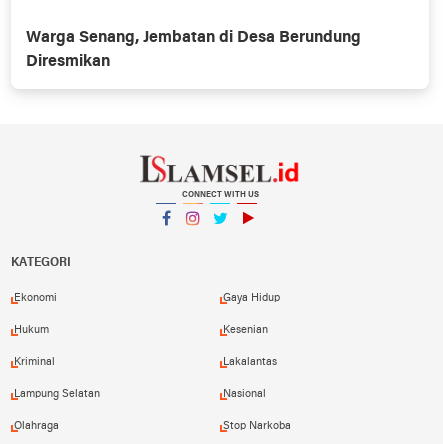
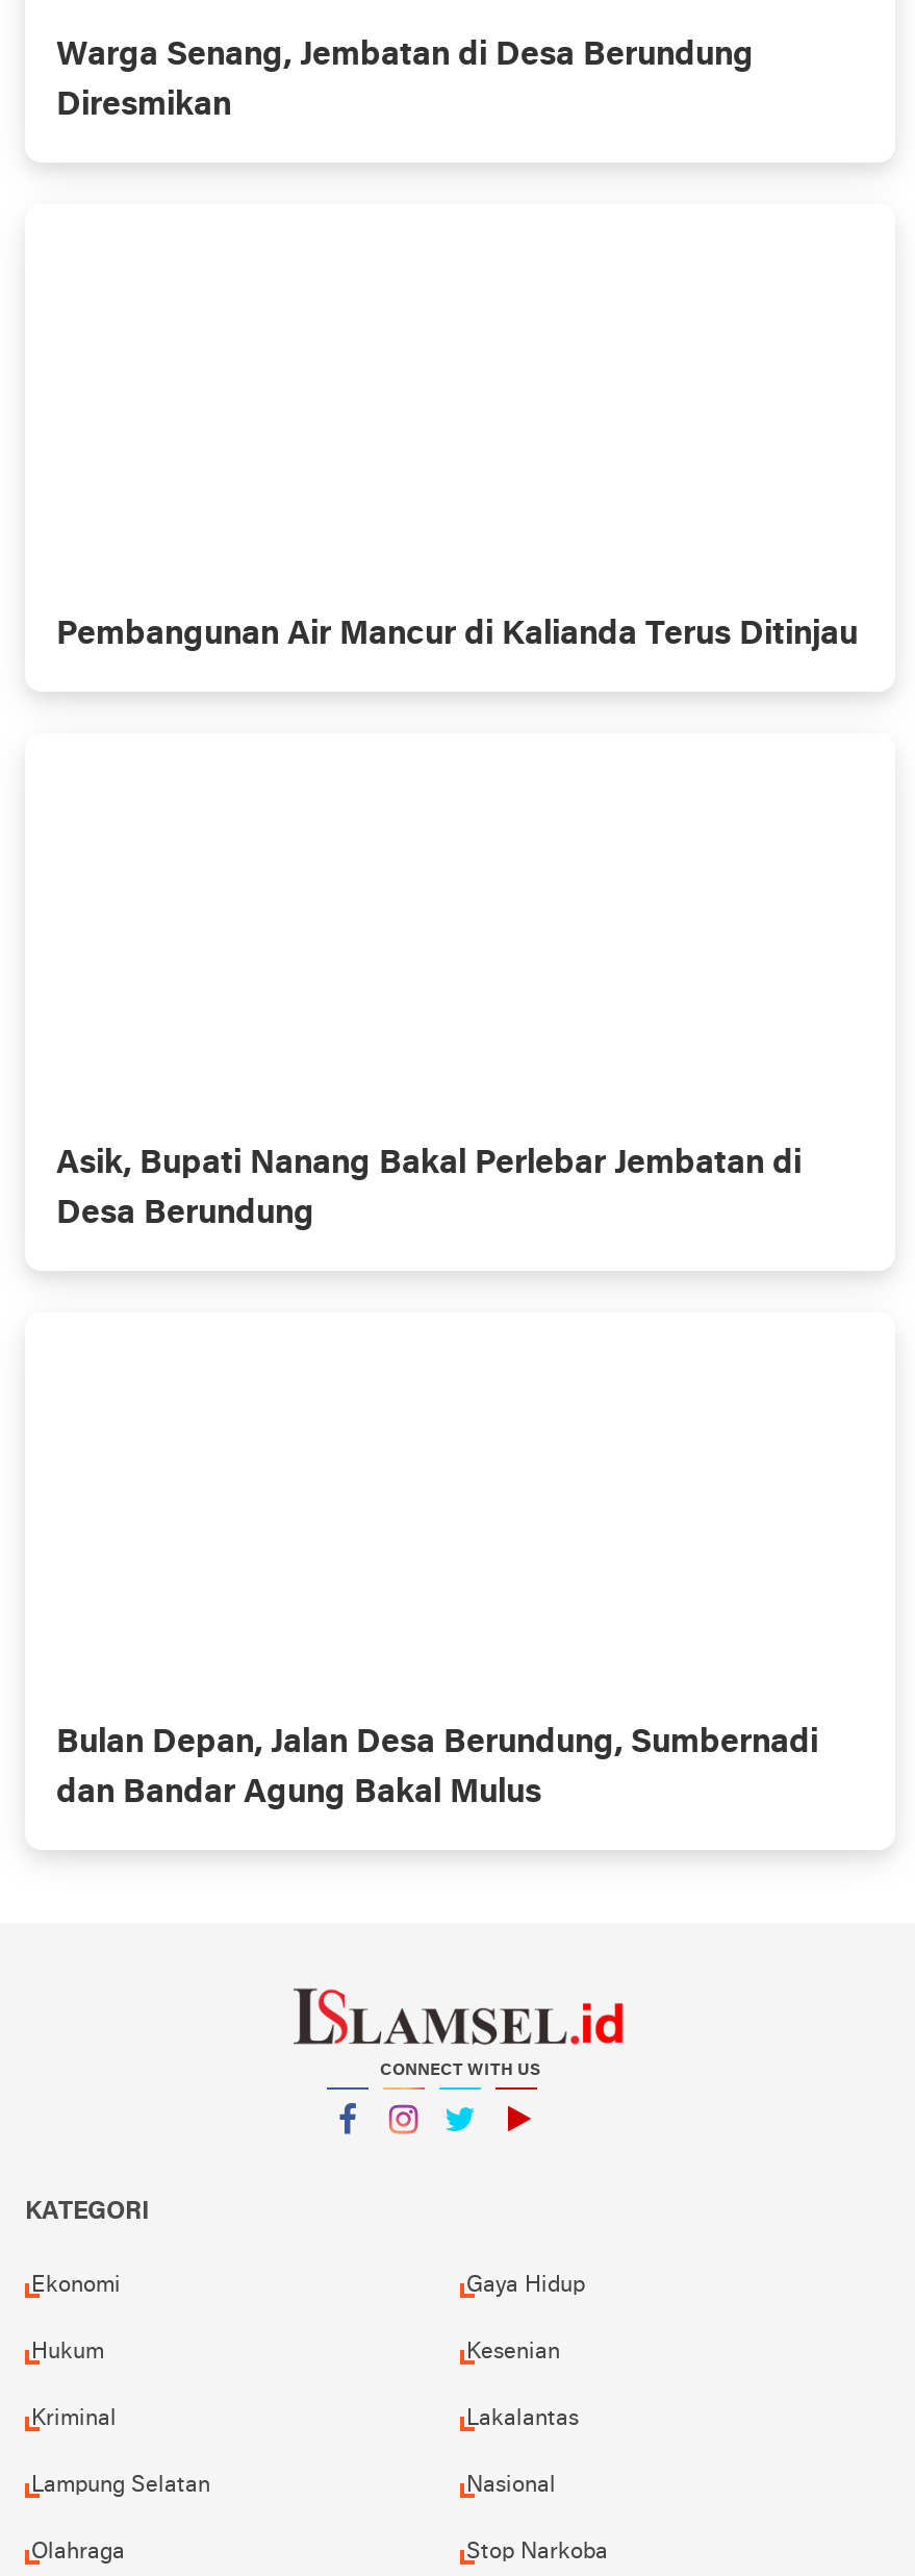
none -> [56,619,858,653] Pembangunan Air Mancur di Kalianda Terus Ditinjau
none -> [56,1149,802,1232] Asik, Bupati Nanang Bakal Perlebar Jembatan di | Desa Berundung
none -> [56,1728,818,1811] Bulan Depan, Jalan Desa Berundung, Sumbernadi | dan Bandar Agung Bakal Mulus

